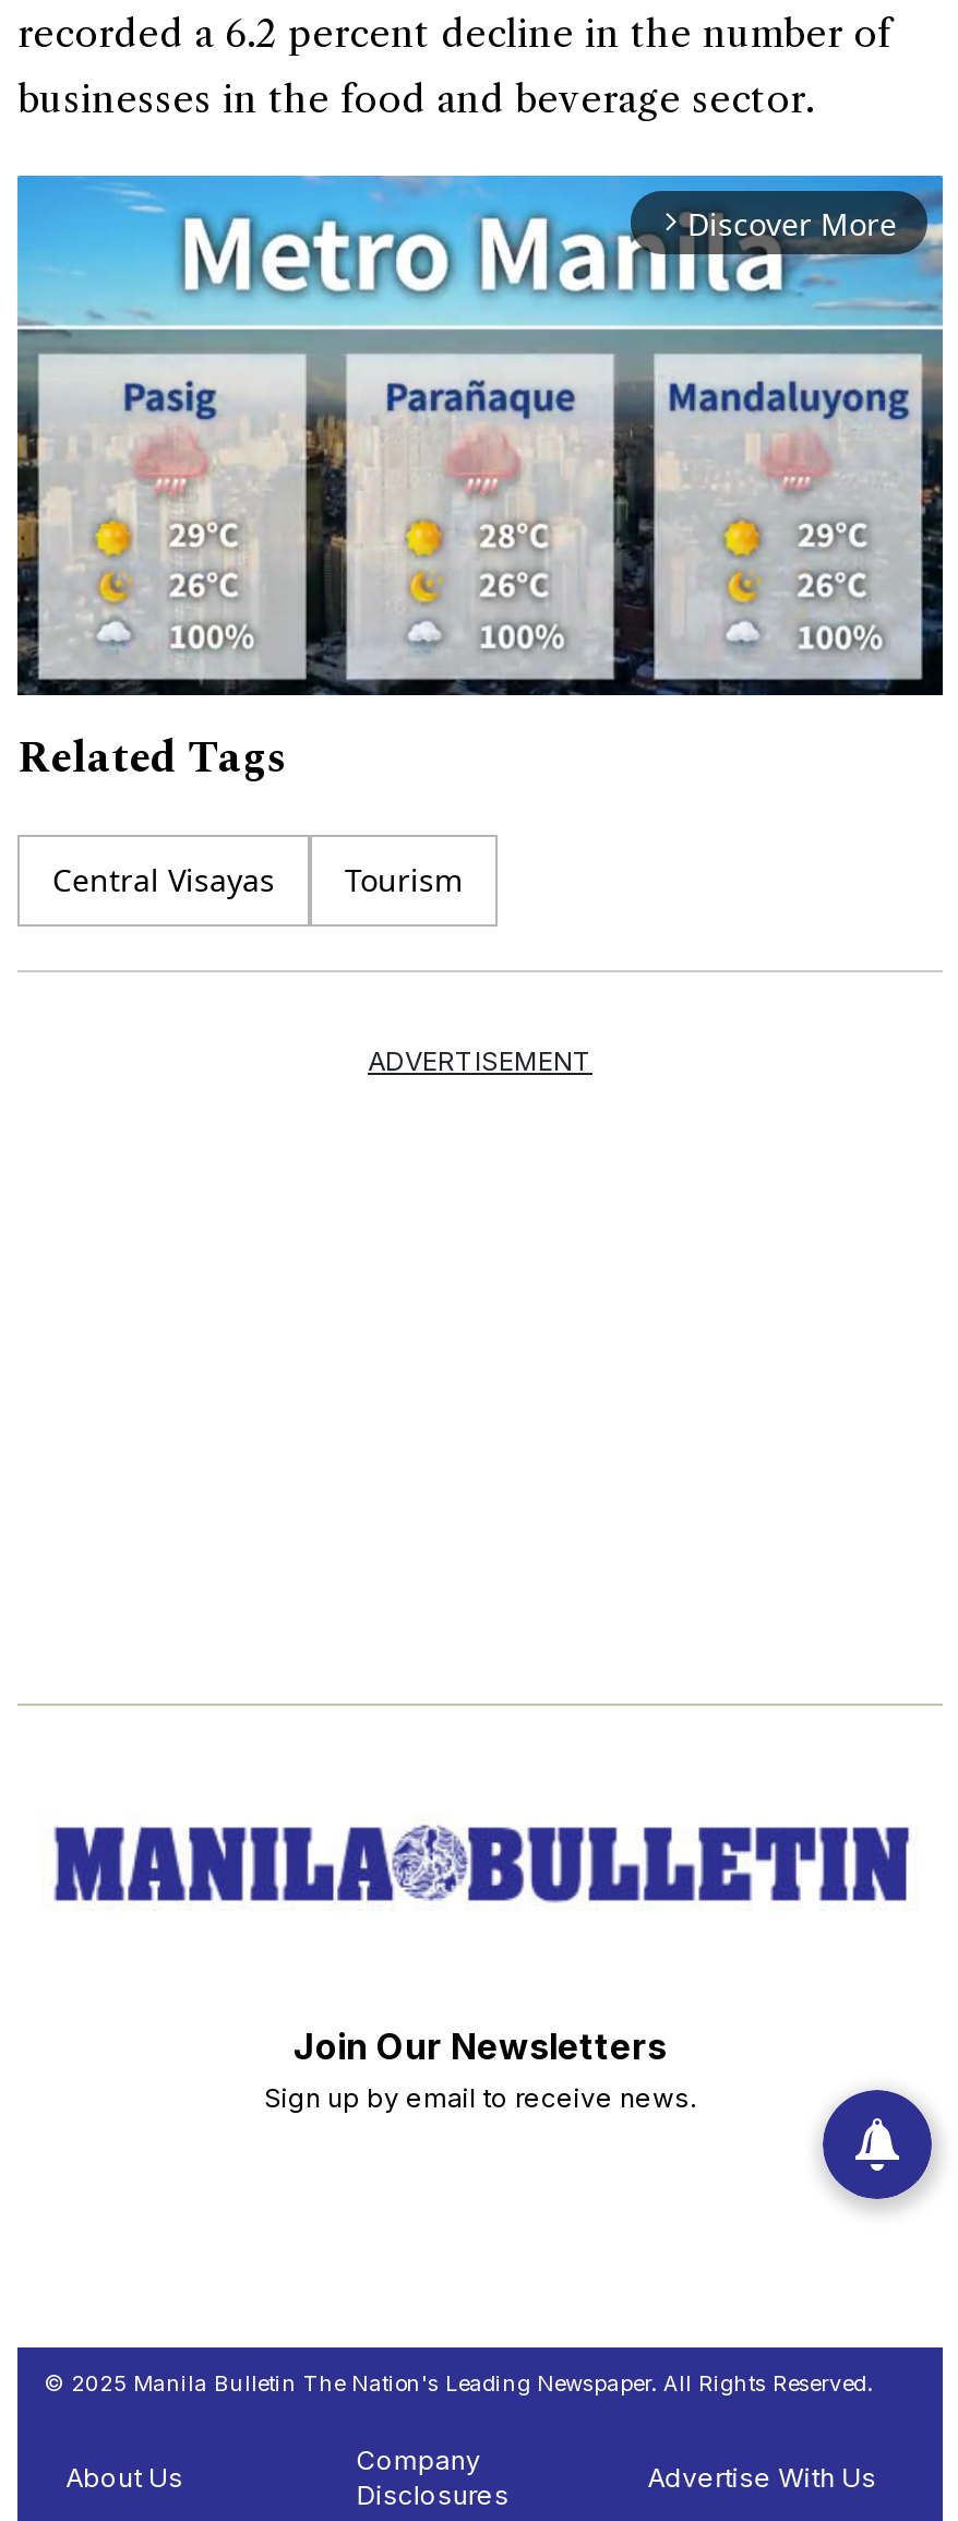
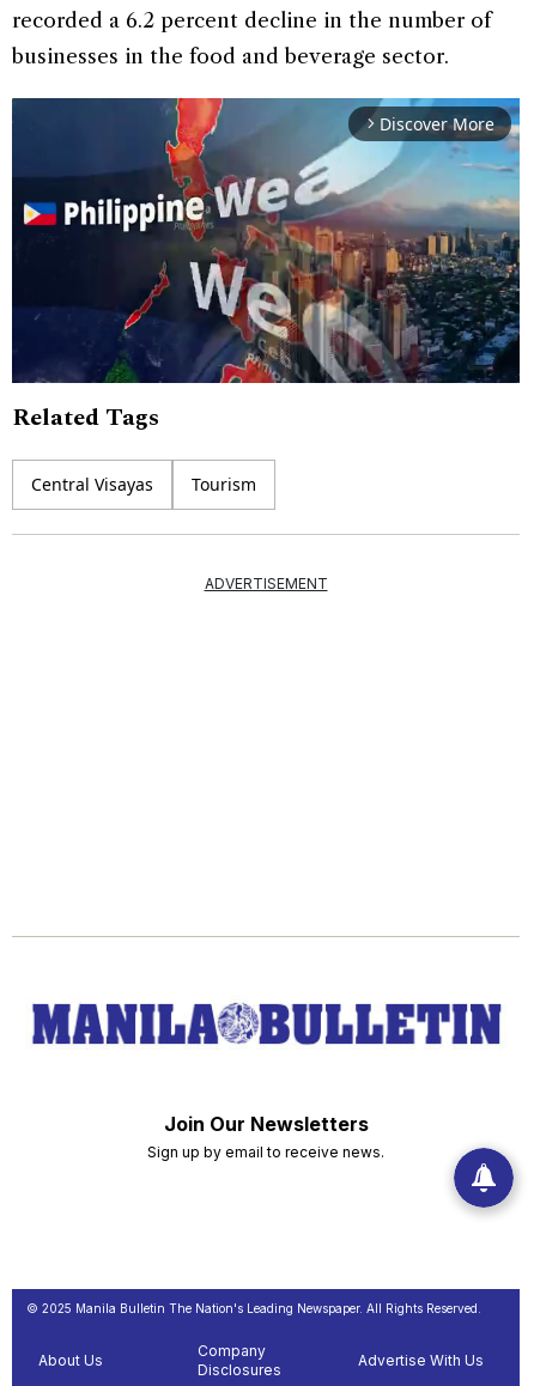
[15,174,945,697] [image] -> [11,97,521,384] [image]

